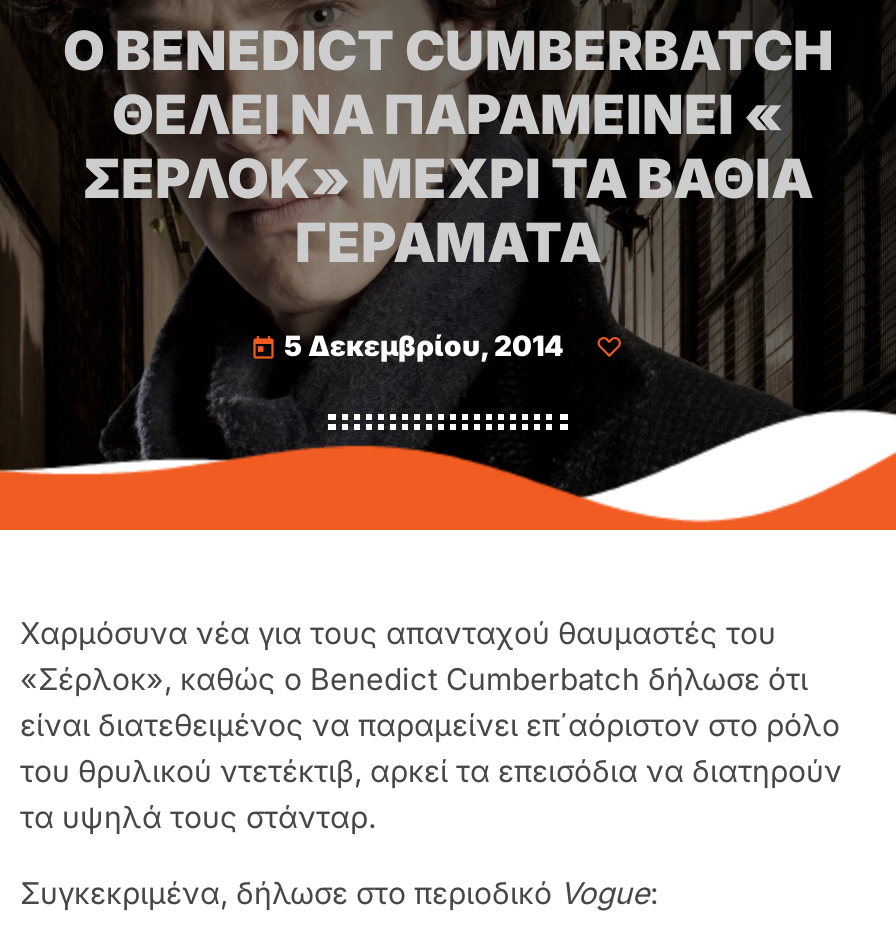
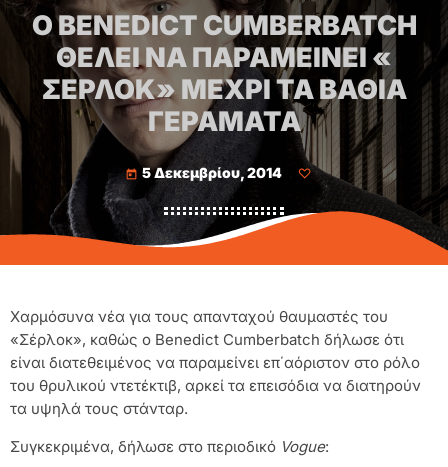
[8,408,890,524] [image] -> [5,205,445,261] [image]

